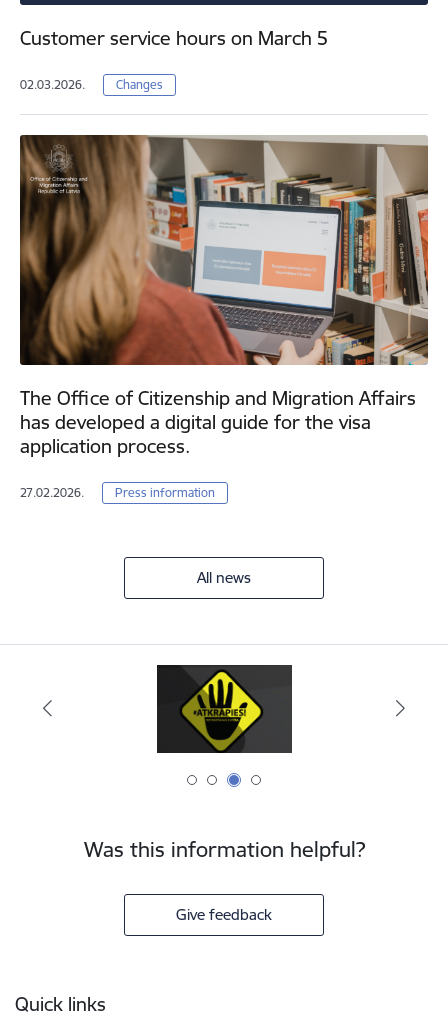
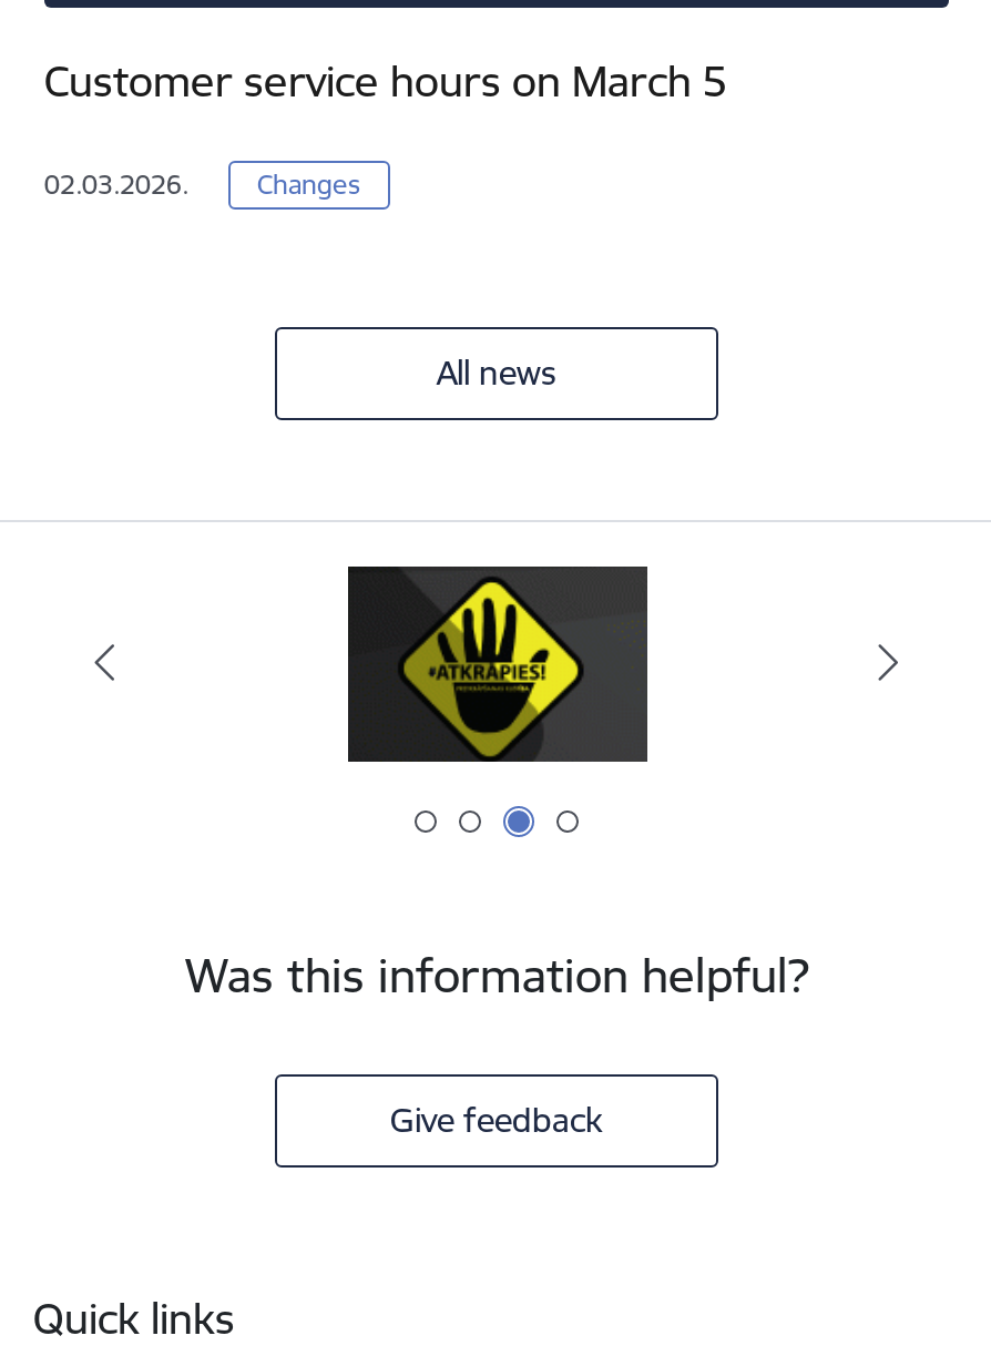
[20,134,429,500] [image] | The Office of Citizenship and Migration Affairs | has developed a digital guide for the visa | application process. | 27.02.2026. | Press information -> none

